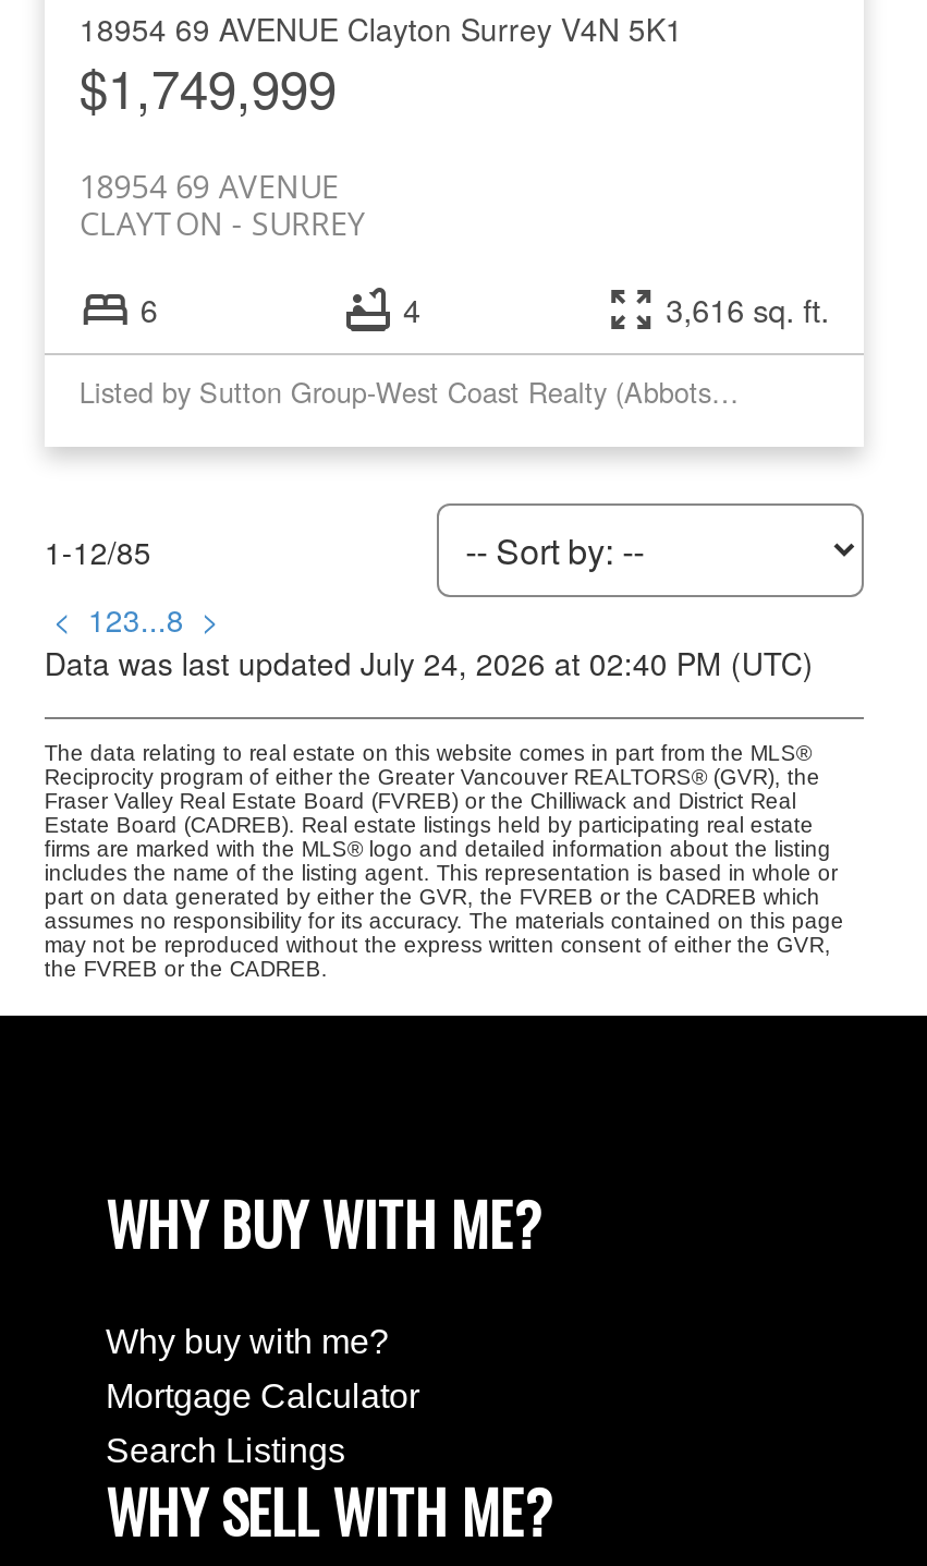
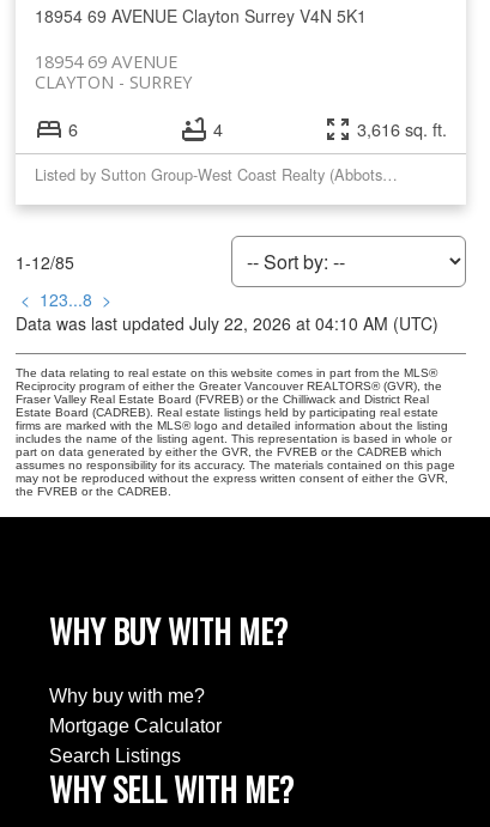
[79,48,336,124] $1,749,999 -> none
[44,641,813,684] Data was last updated July 24, 2026 at 02:40 PM (UTC) -> [15,311,438,335] Data was last updated July 22, 2026 at 04:10 AM (UTC)

